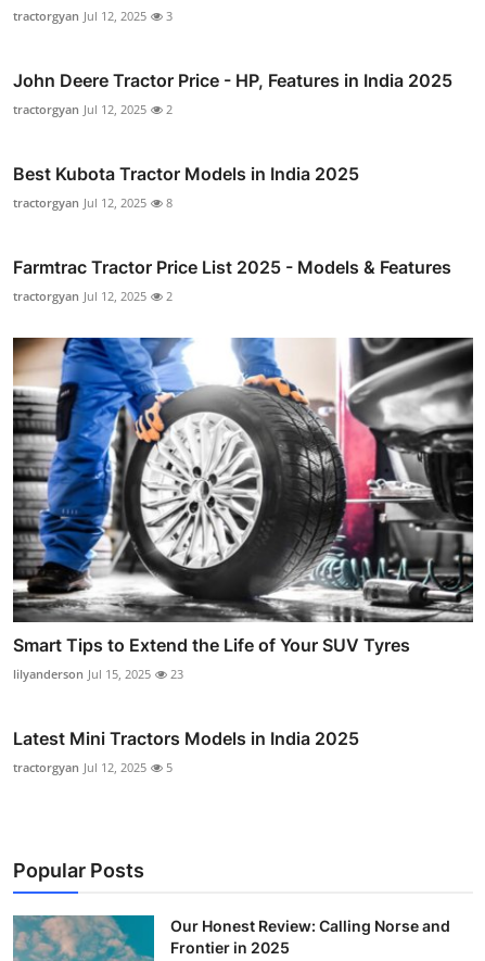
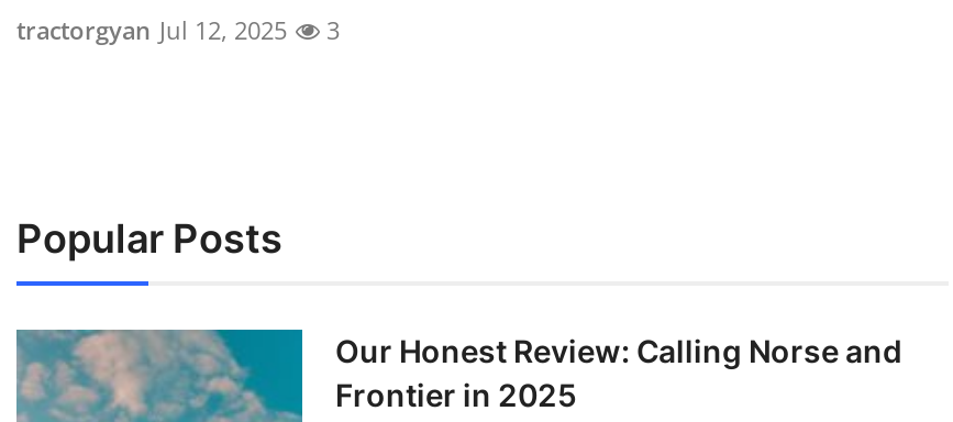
[13,69,452,304] John Deere Tractor Price - HP, Features in India 2025 | tractorgyan Jul 12, 2025 | 2 | Best Kubota Tractor Models in India 2025 | tractorgyan Jul 12, 2025 | 8 | Farmtrac Tractor Price List 2025 - Models & Features | tractorgyan Jul 12, 2025 | 2 -> none
[12,337,474,775] [image] | Smart Tips to Extend the Life of Your SUV Tyres | lilyanderson Jul 15, 2025 | 23 | Latest Mini Tractors Models in India 2025 | tractorgyan Jul 12, 2025 | 5 -> none

